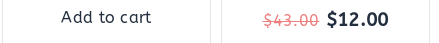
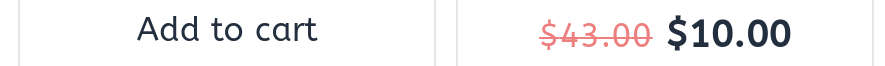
[262,8,388,31] $43.00 $12.00 -> [539,11,791,57] $43.00 $10.00

